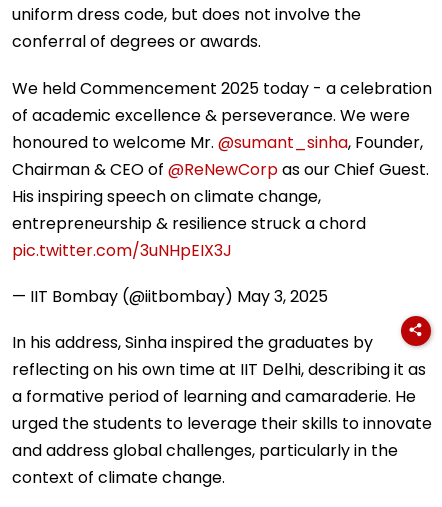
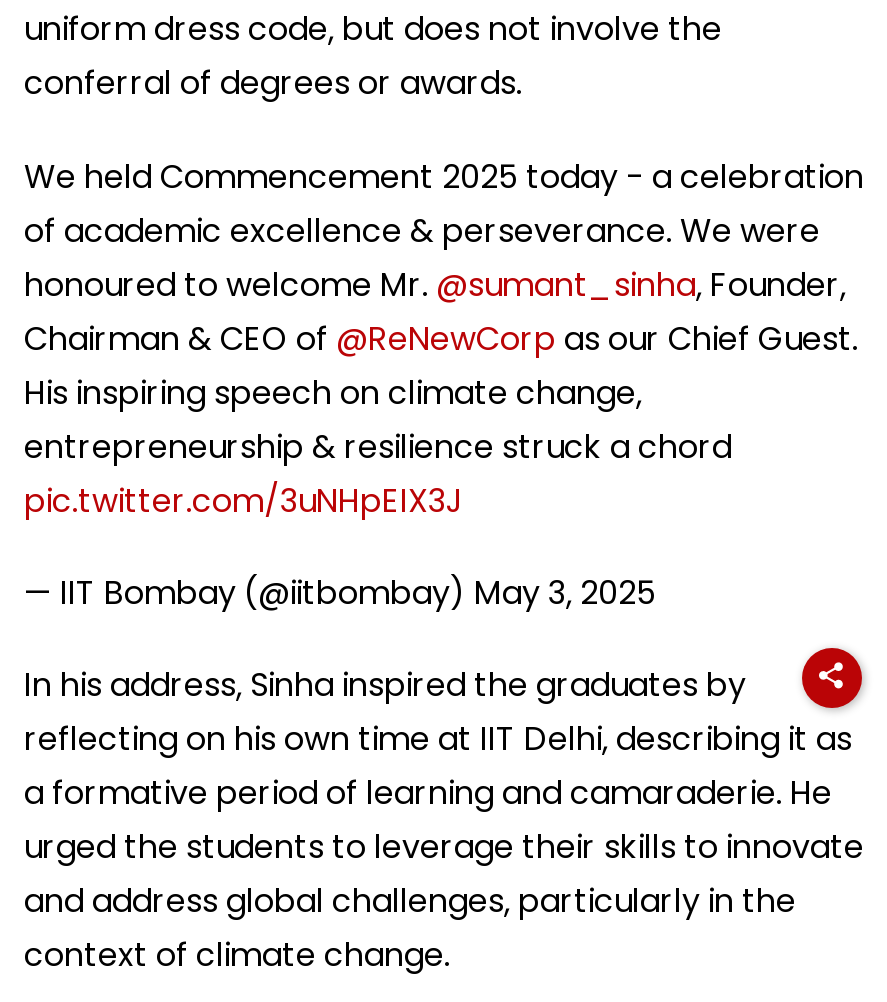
[400,314,433,355] [image] -> [800,630,864,712] [image]

